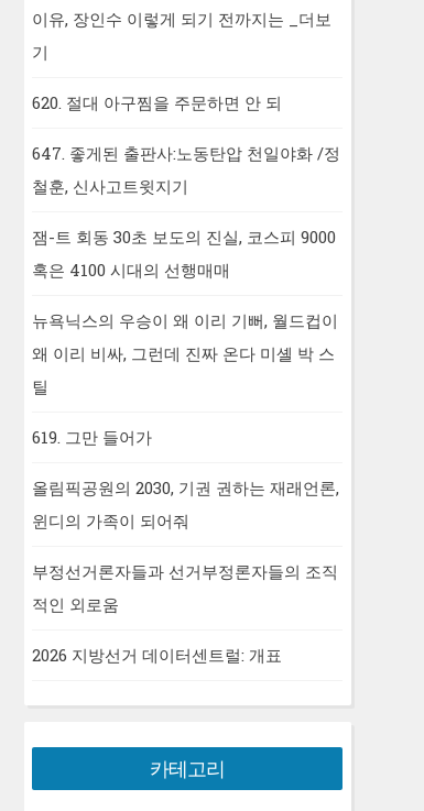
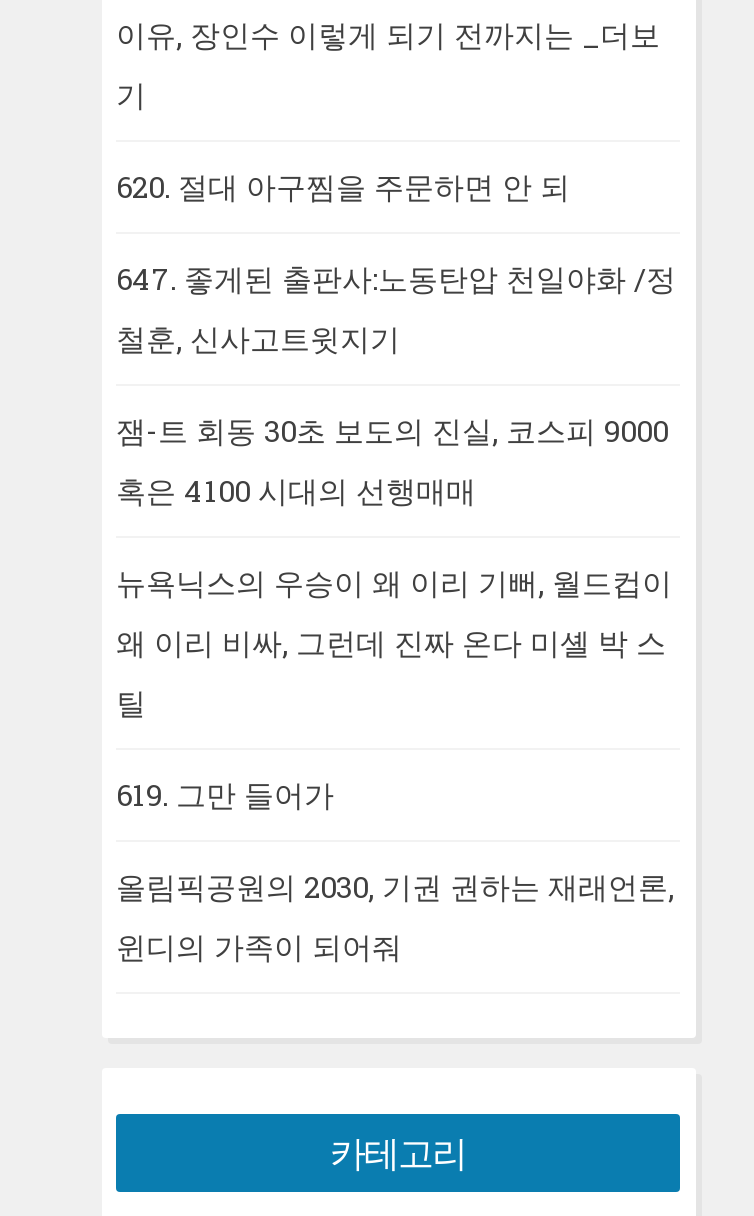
[32,560,338,666] 부정선거론자들과 선거부정론자들의 조직 | 적인 외로움 | 2026 지방선거 데이터센트럴: 개표 -> none

